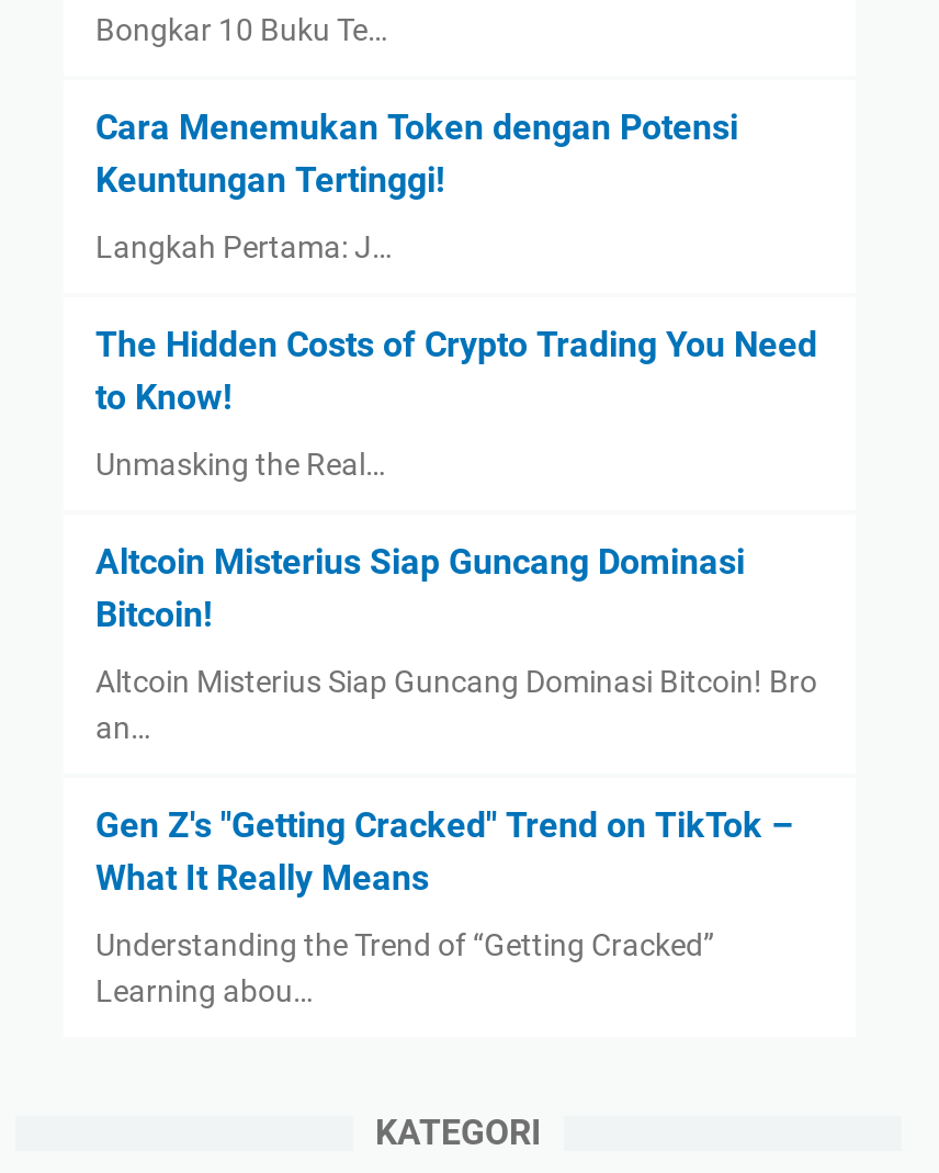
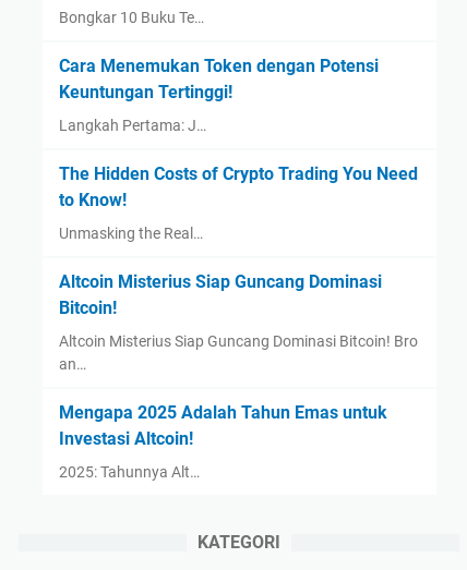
[95,804,793,898] Gen Z's "Getting Cracked" Trend on TikTok – | What It Really Means -> [58,402,387,449] Mengapa 2025 Adalah Tahun Emas untuk | Investasi Altcoin!
[95,927,714,1008] Understanding the Trend of “Getting Cracked” | Learning abou… -> [58,463,199,481] 2025: Tahunnya Alt…

